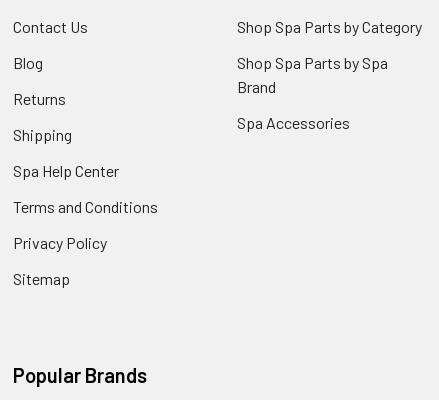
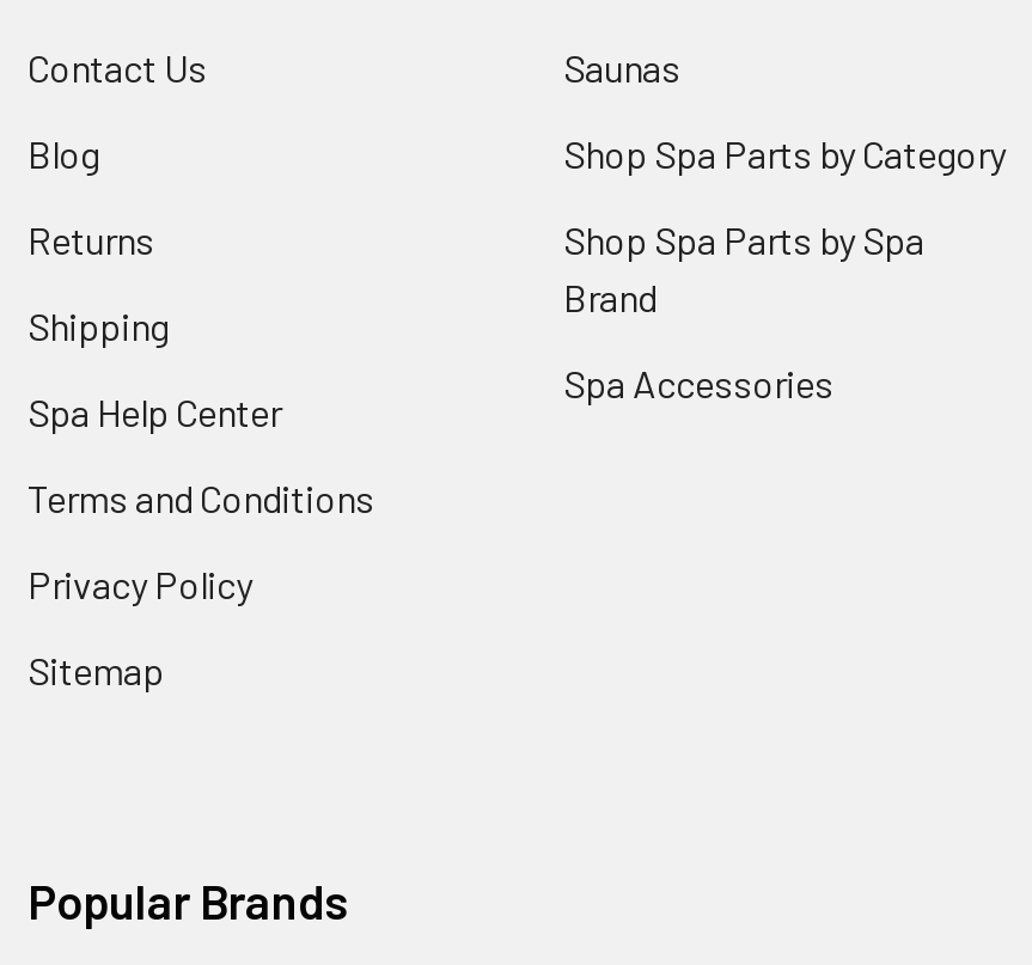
moved [237,17,422,132] -> [563,130,1006,405]: Shop Spa Parts by Category | Shop Spa Parts by Spa | Brand | Spa Accessories
none -> [563,44,680,90] Saunas

